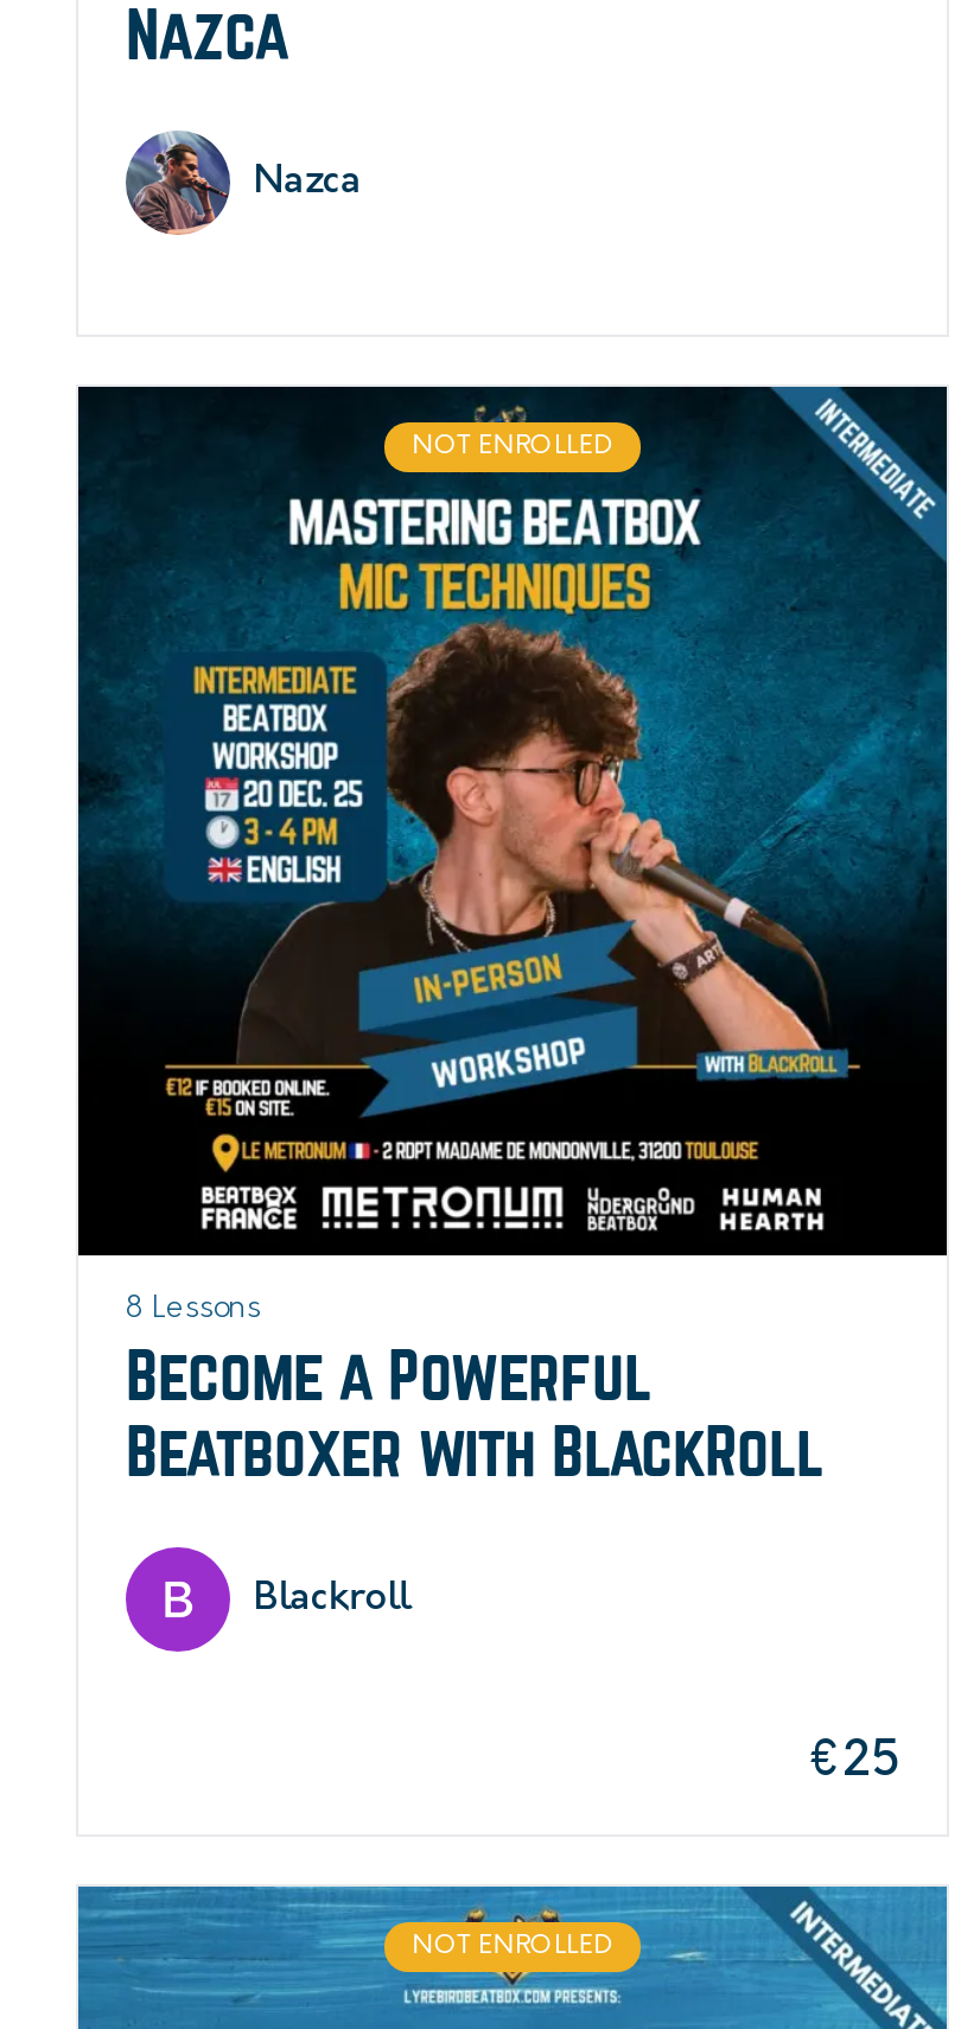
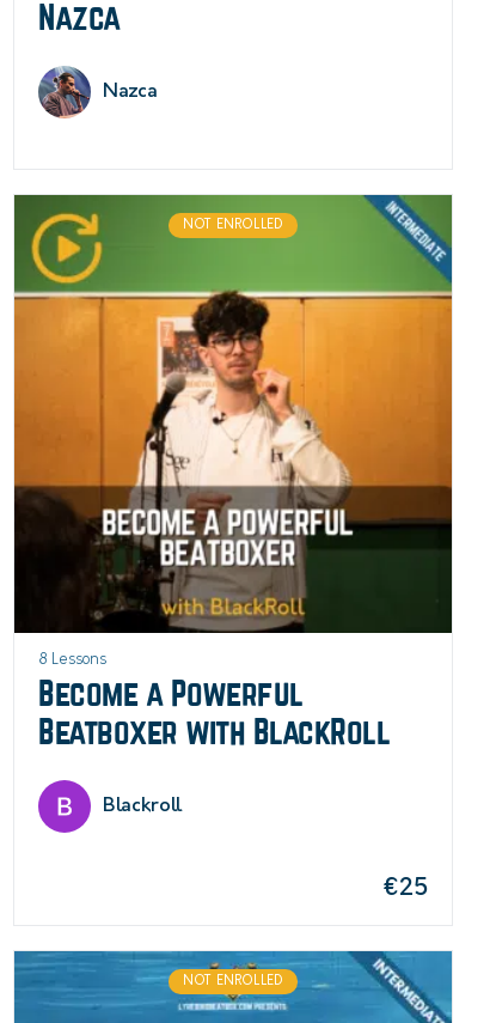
[76,384,949,1253] [image] -> [13,194,453,632] [image]

